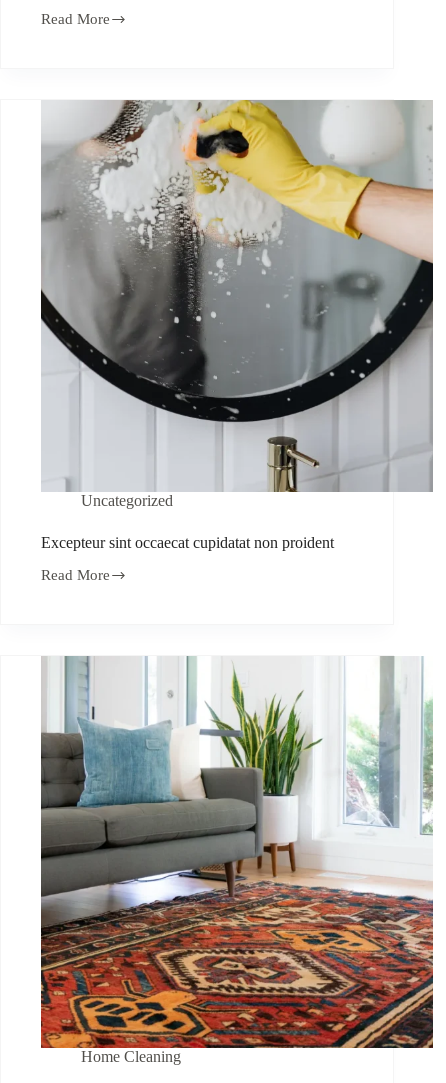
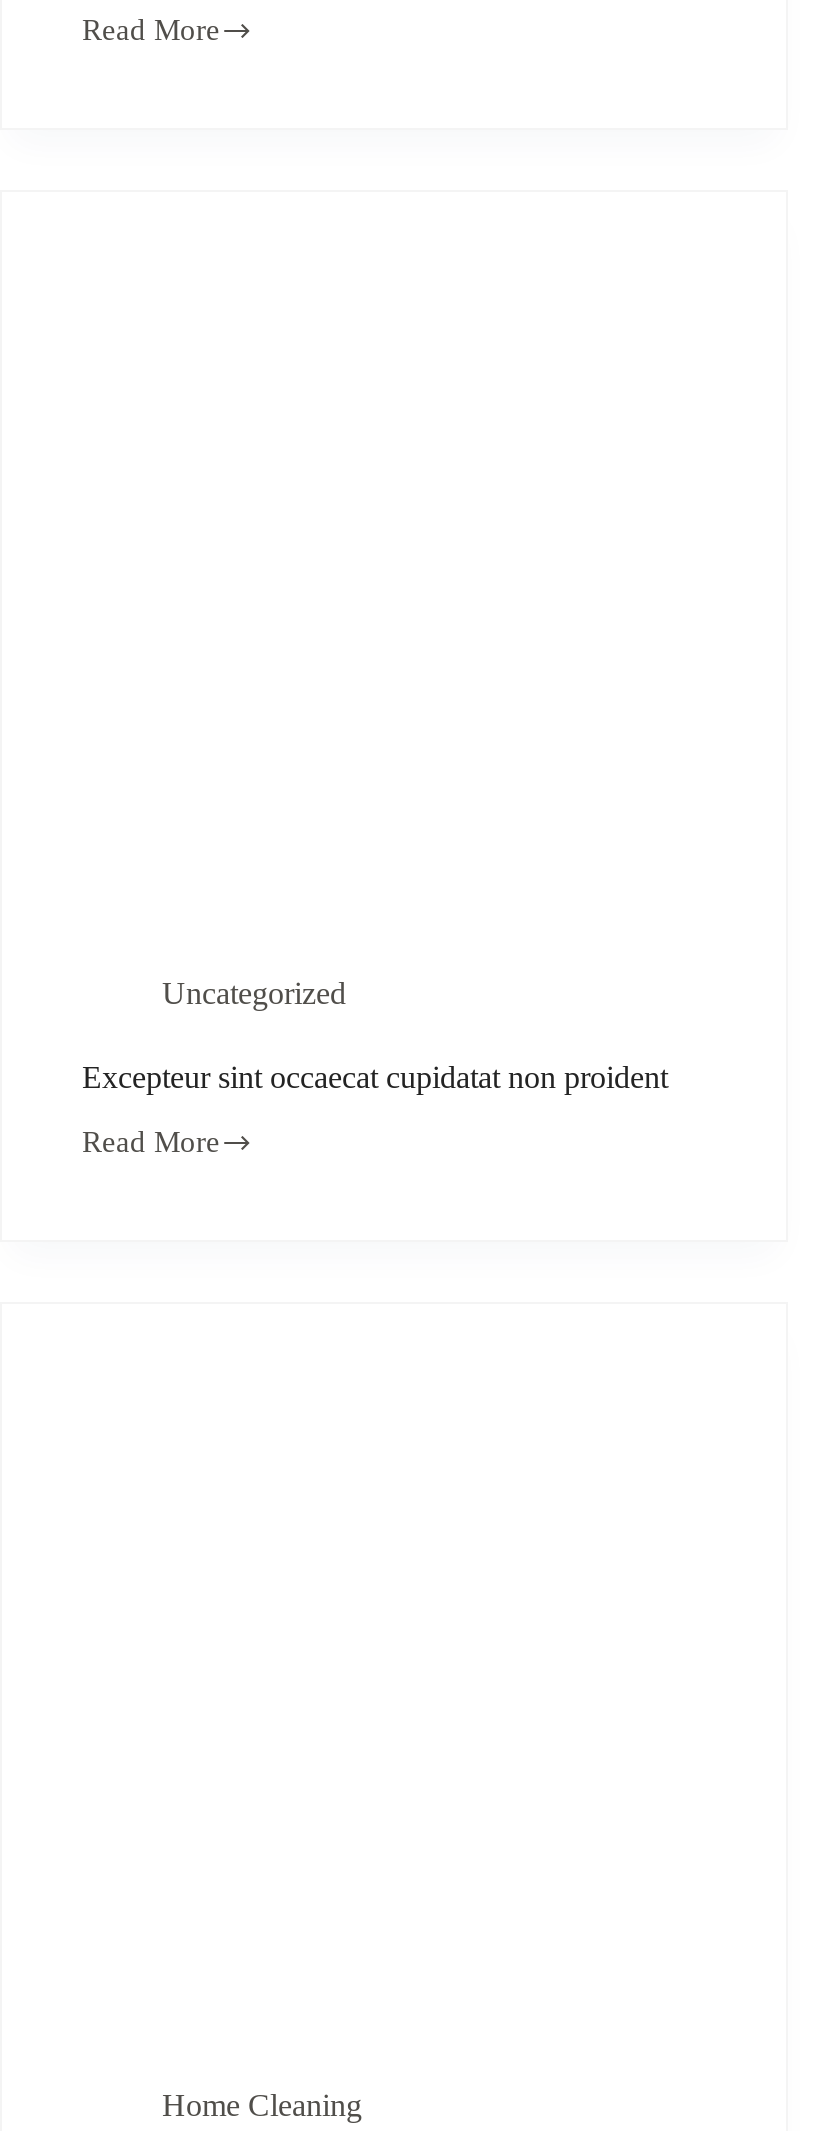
[40,99,434,493] [image] -> none
[40,655,434,1049] [image] -> none

